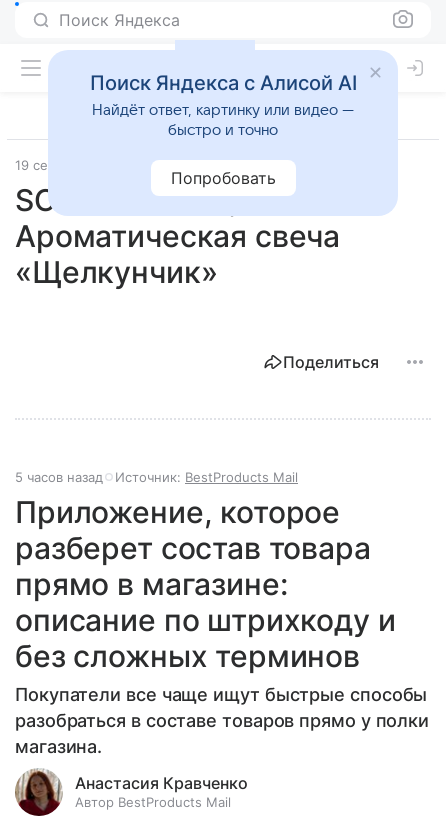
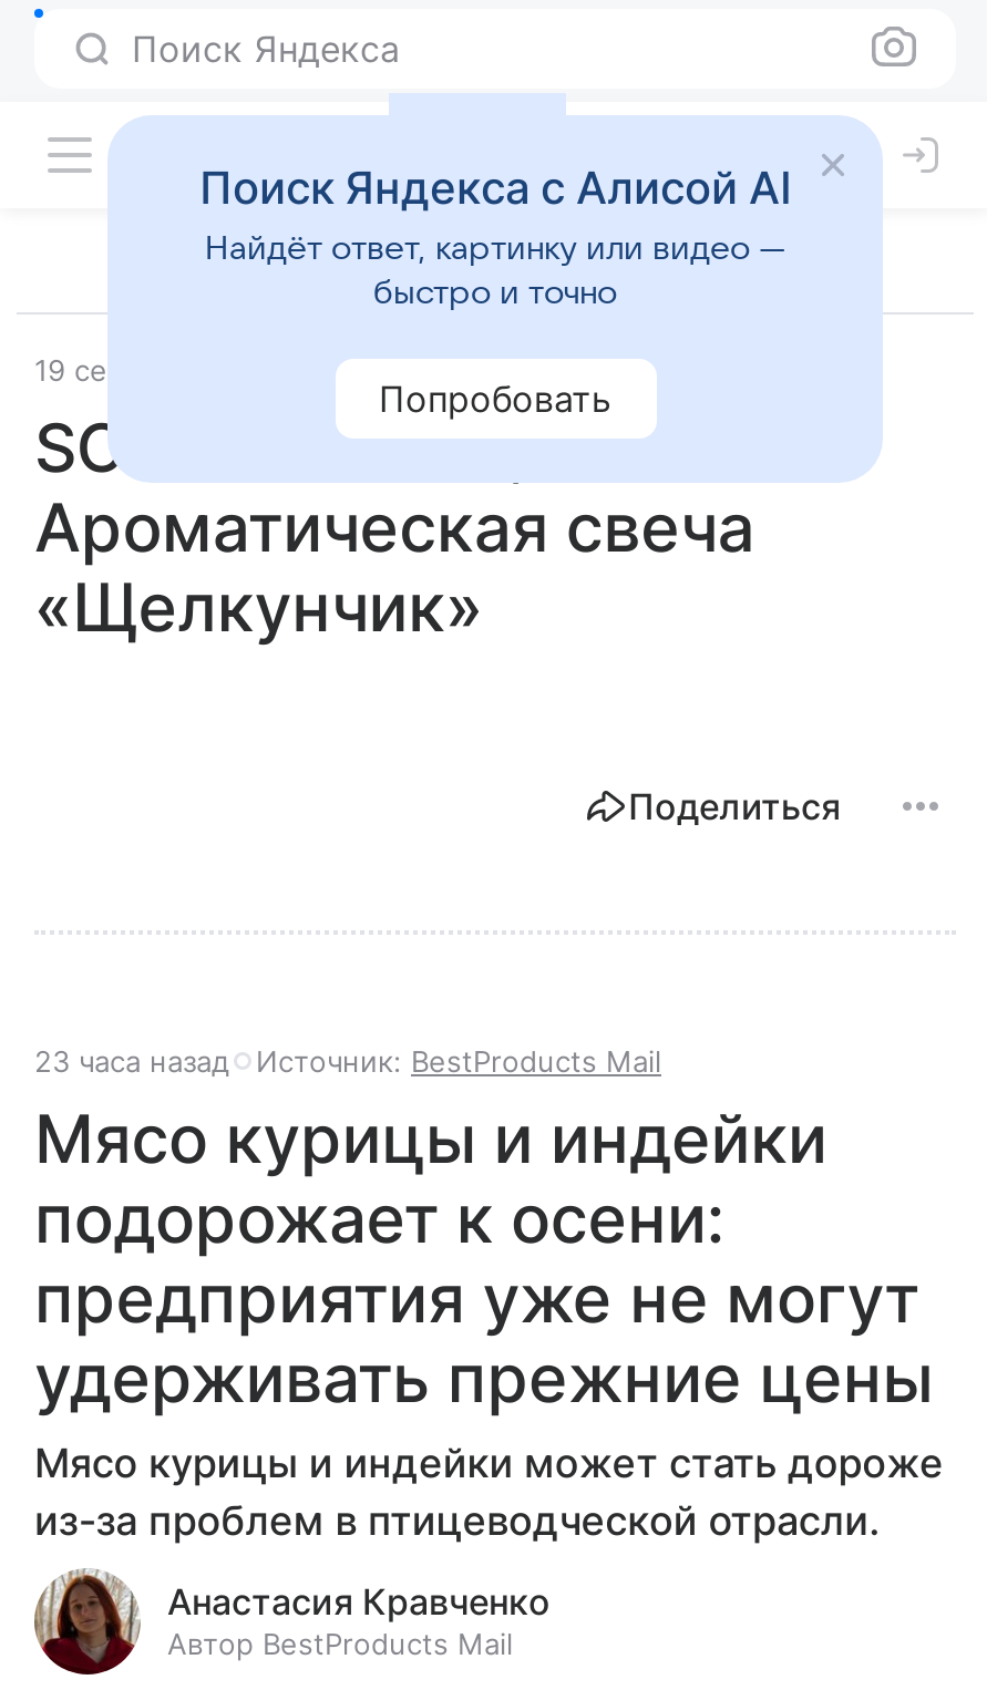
[15,469,298,485] 5 часов назад Источник: BestProducts Mail -> [34,1043,661,1079] 23 часа назад Источник: BestProducts Mail
[15,494,429,757] Приложение, которое | разберет состав товара | прямо в магазине: | описание по штрихкоду и | без сложных терминов | Покупатели все чаще ищут быстрые способы | разобраться в составе товаров прямо у полки | магазина. -> [34,1099,944,1544] Мясо курицы и индейки | подорожает к осени: | предприятия уже не могут | удерживать прежние цены | Мясо курицы и индейки может стать дороже | из-за проблем в птицеводческой отрасли.

